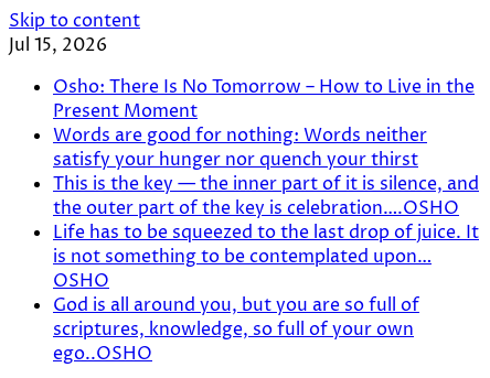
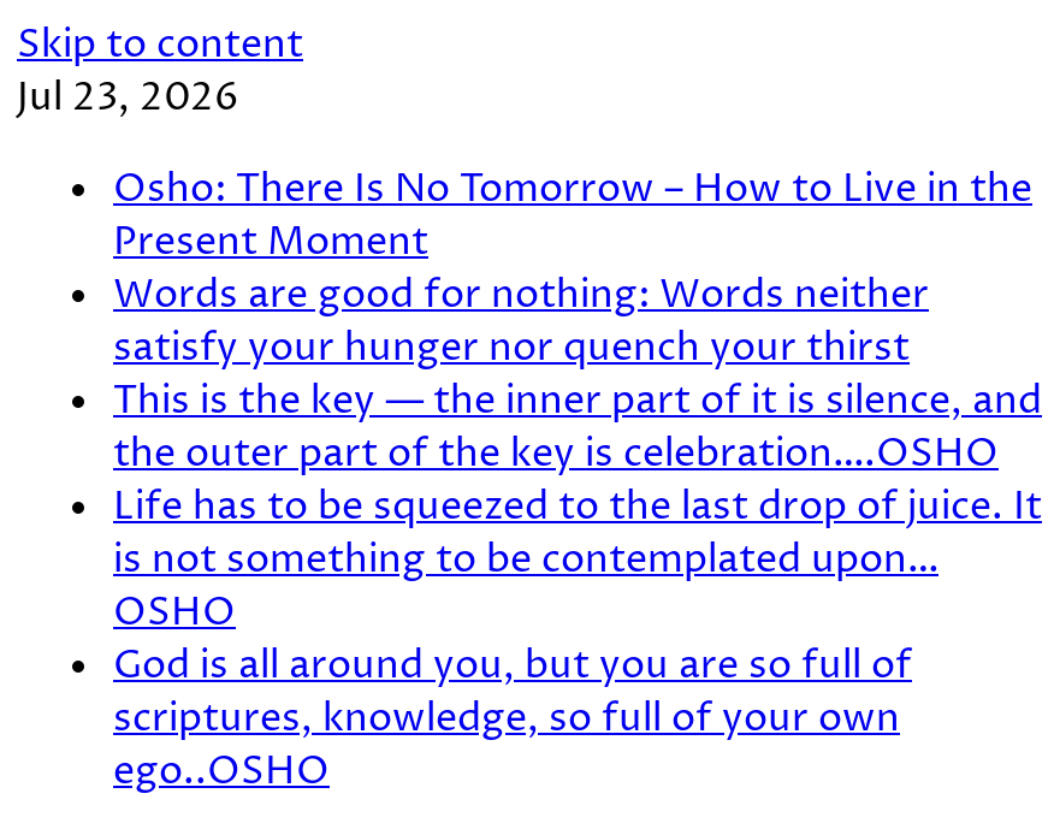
[9,33,107,57] Jul 15, 2026 -> [17,71,238,124] Jul 23, 2026

